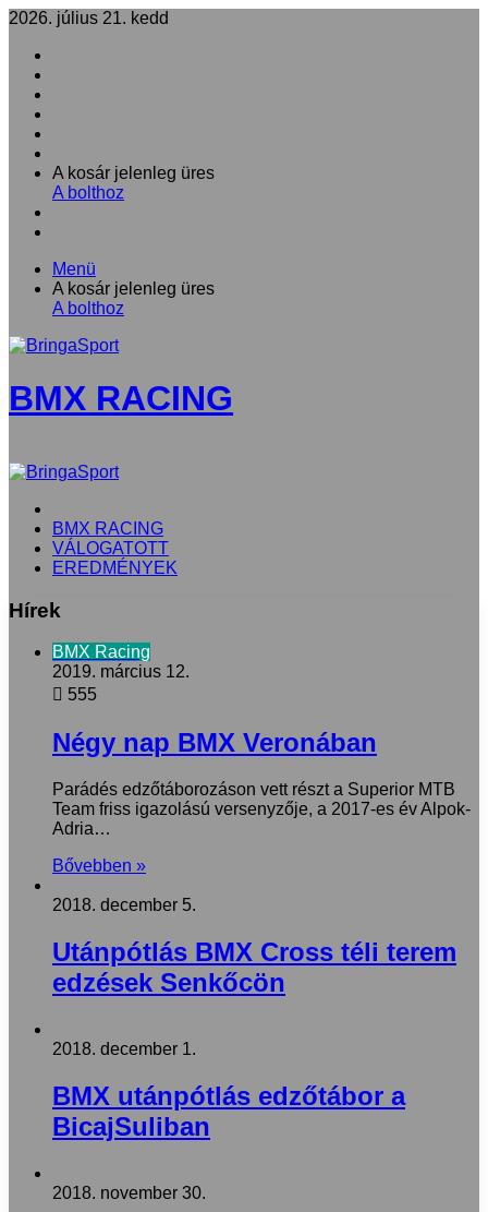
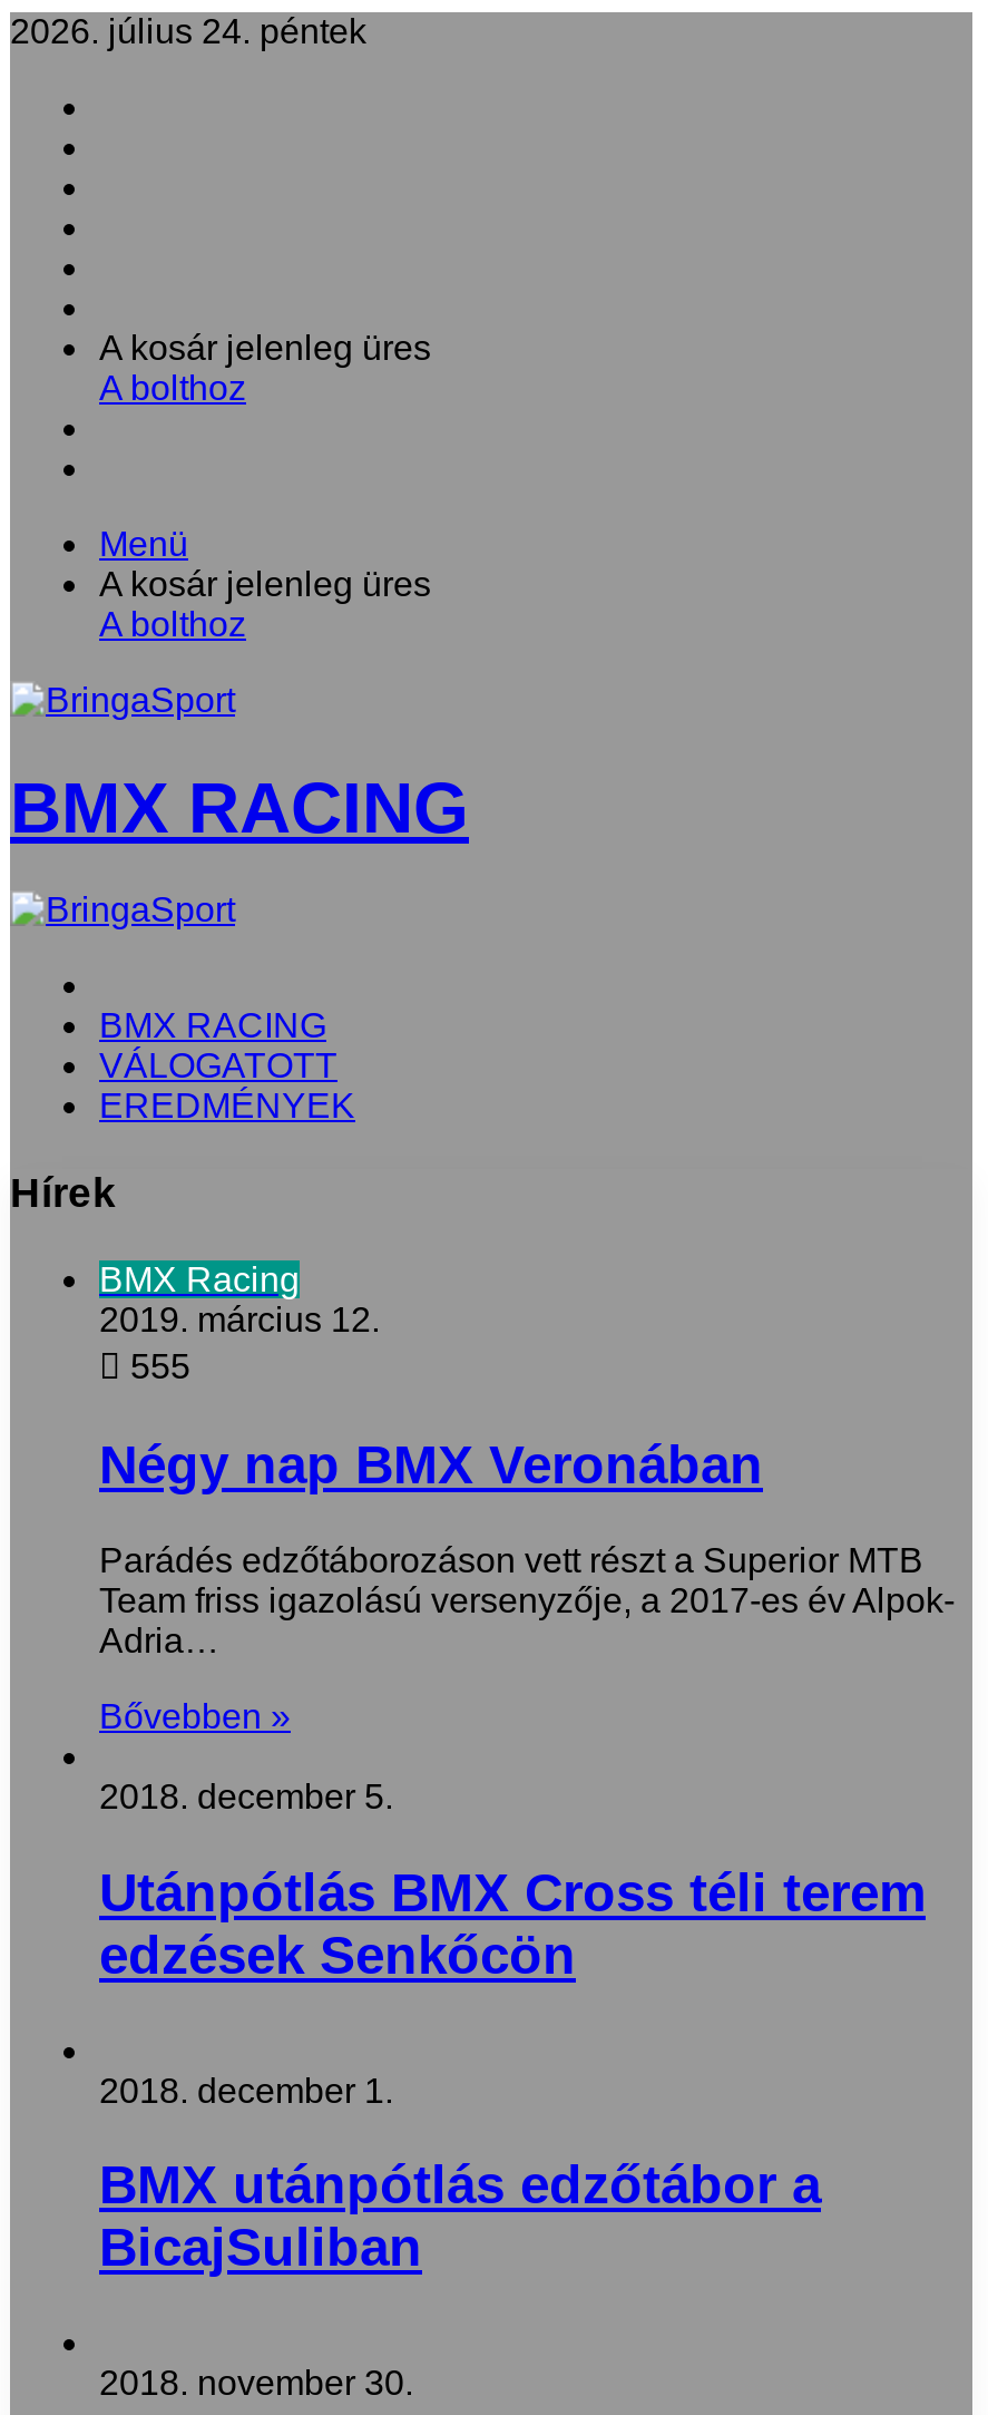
[9,9,169,27] 2026. július 21. kedd -> [10,12,366,50] 2026. július 24. péntek

